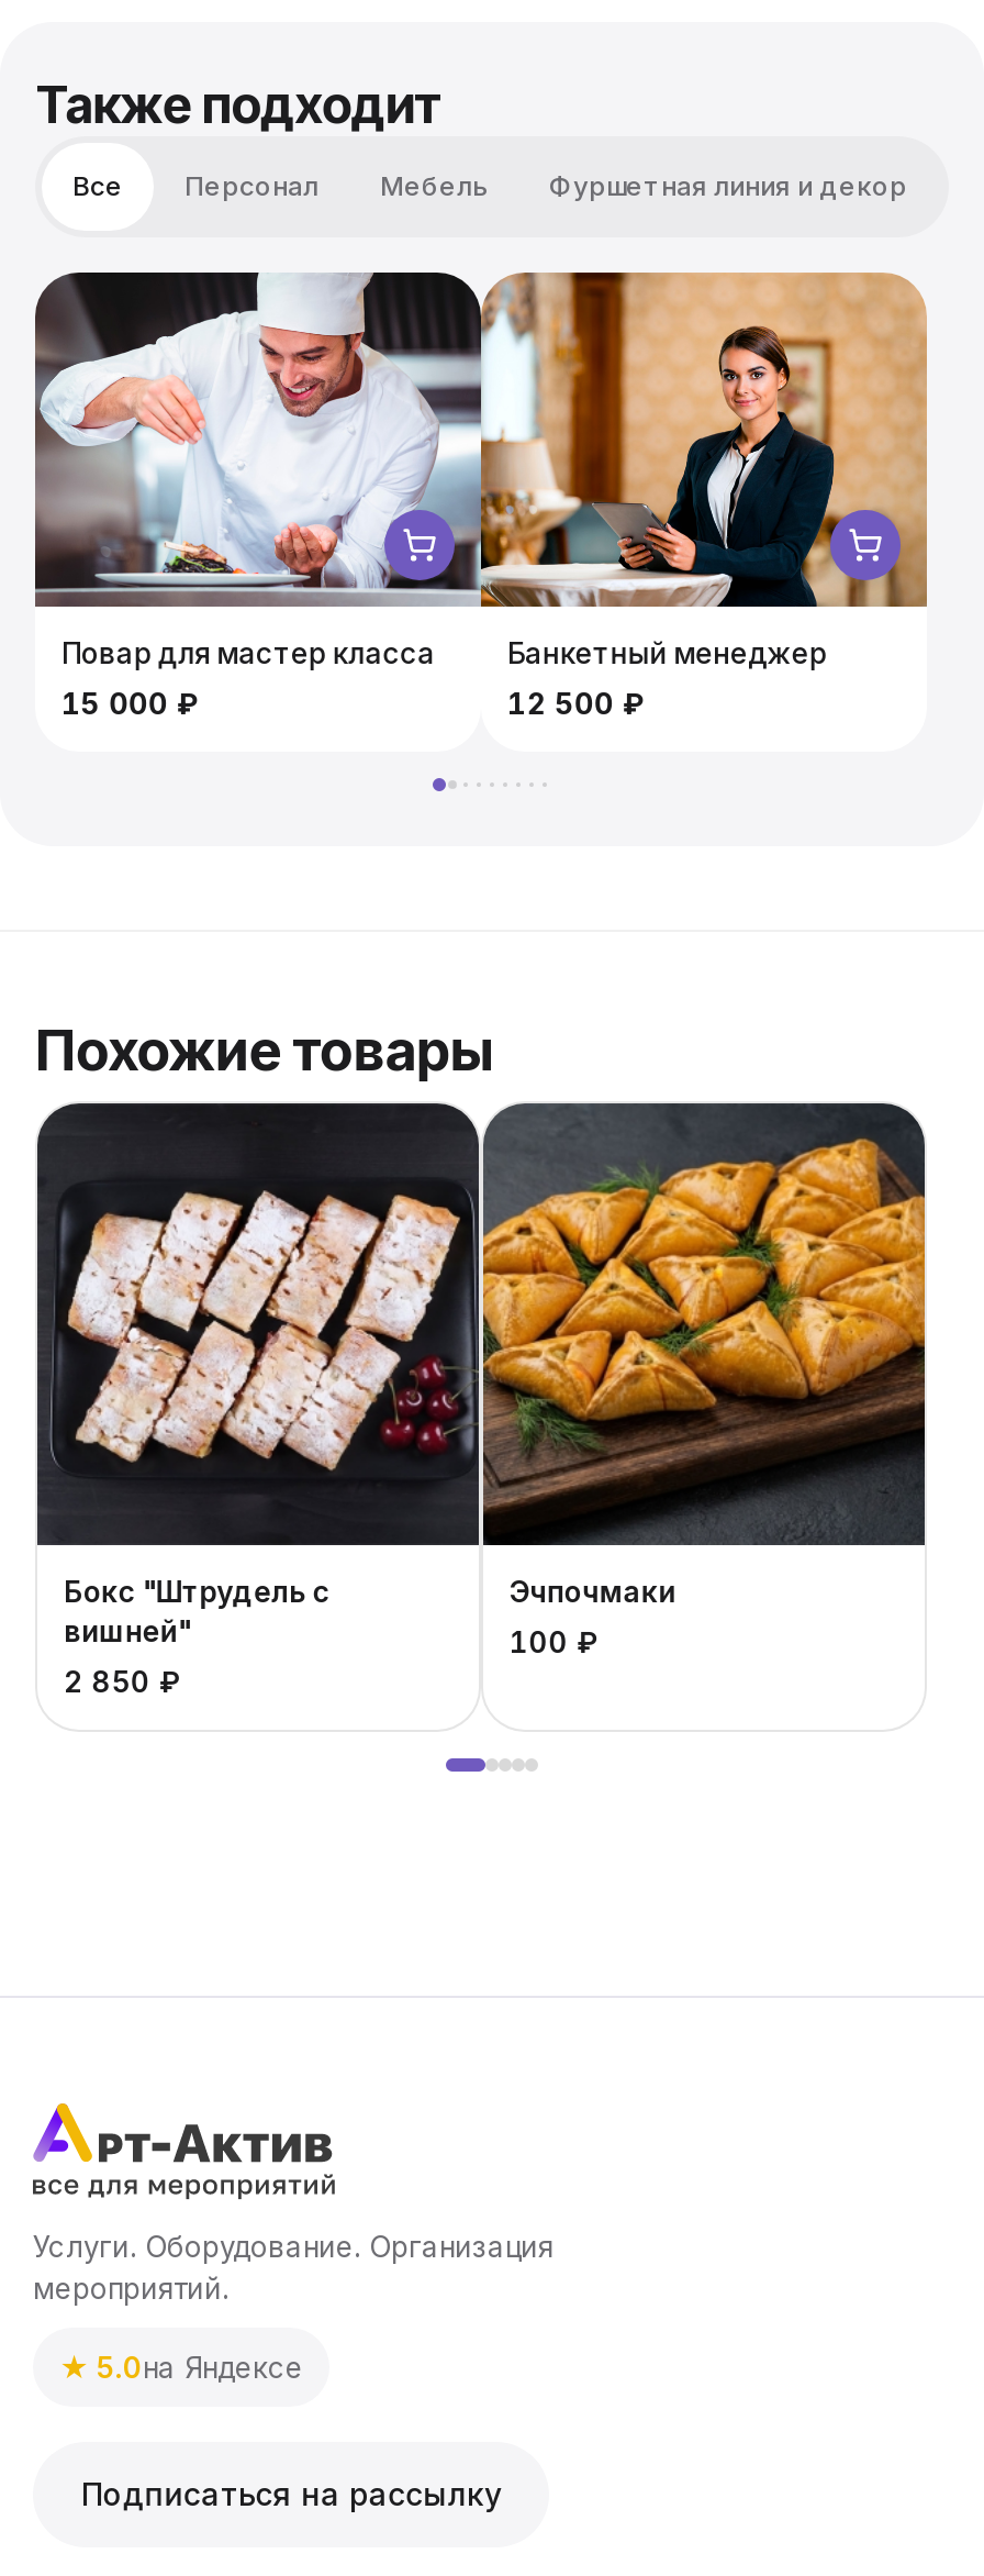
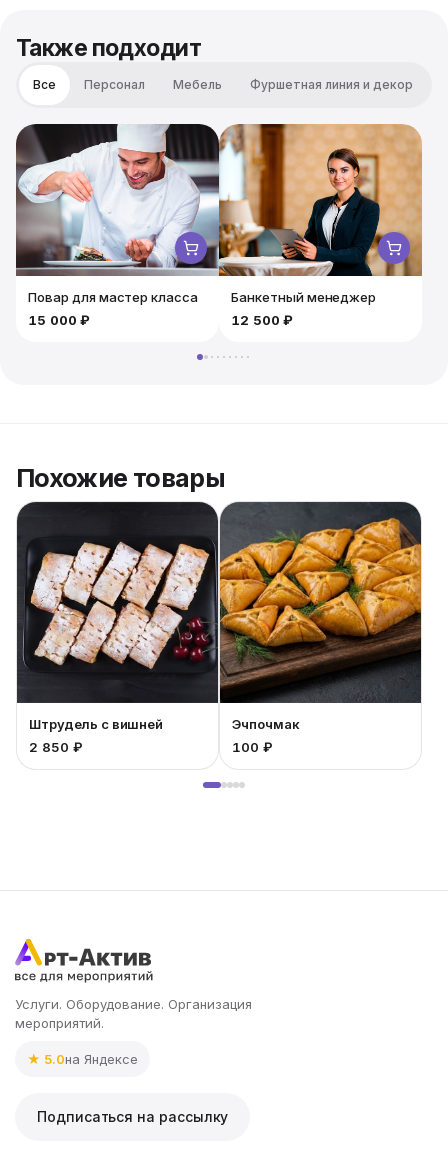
[64,1573,330,1648] Бокс "Штрудель с | вишней" -> [29,716,163,732] Штрудель с вишней
[510,1573,676,1608] Эчпочмаки -> [232,716,300,732] Эчпочмак

